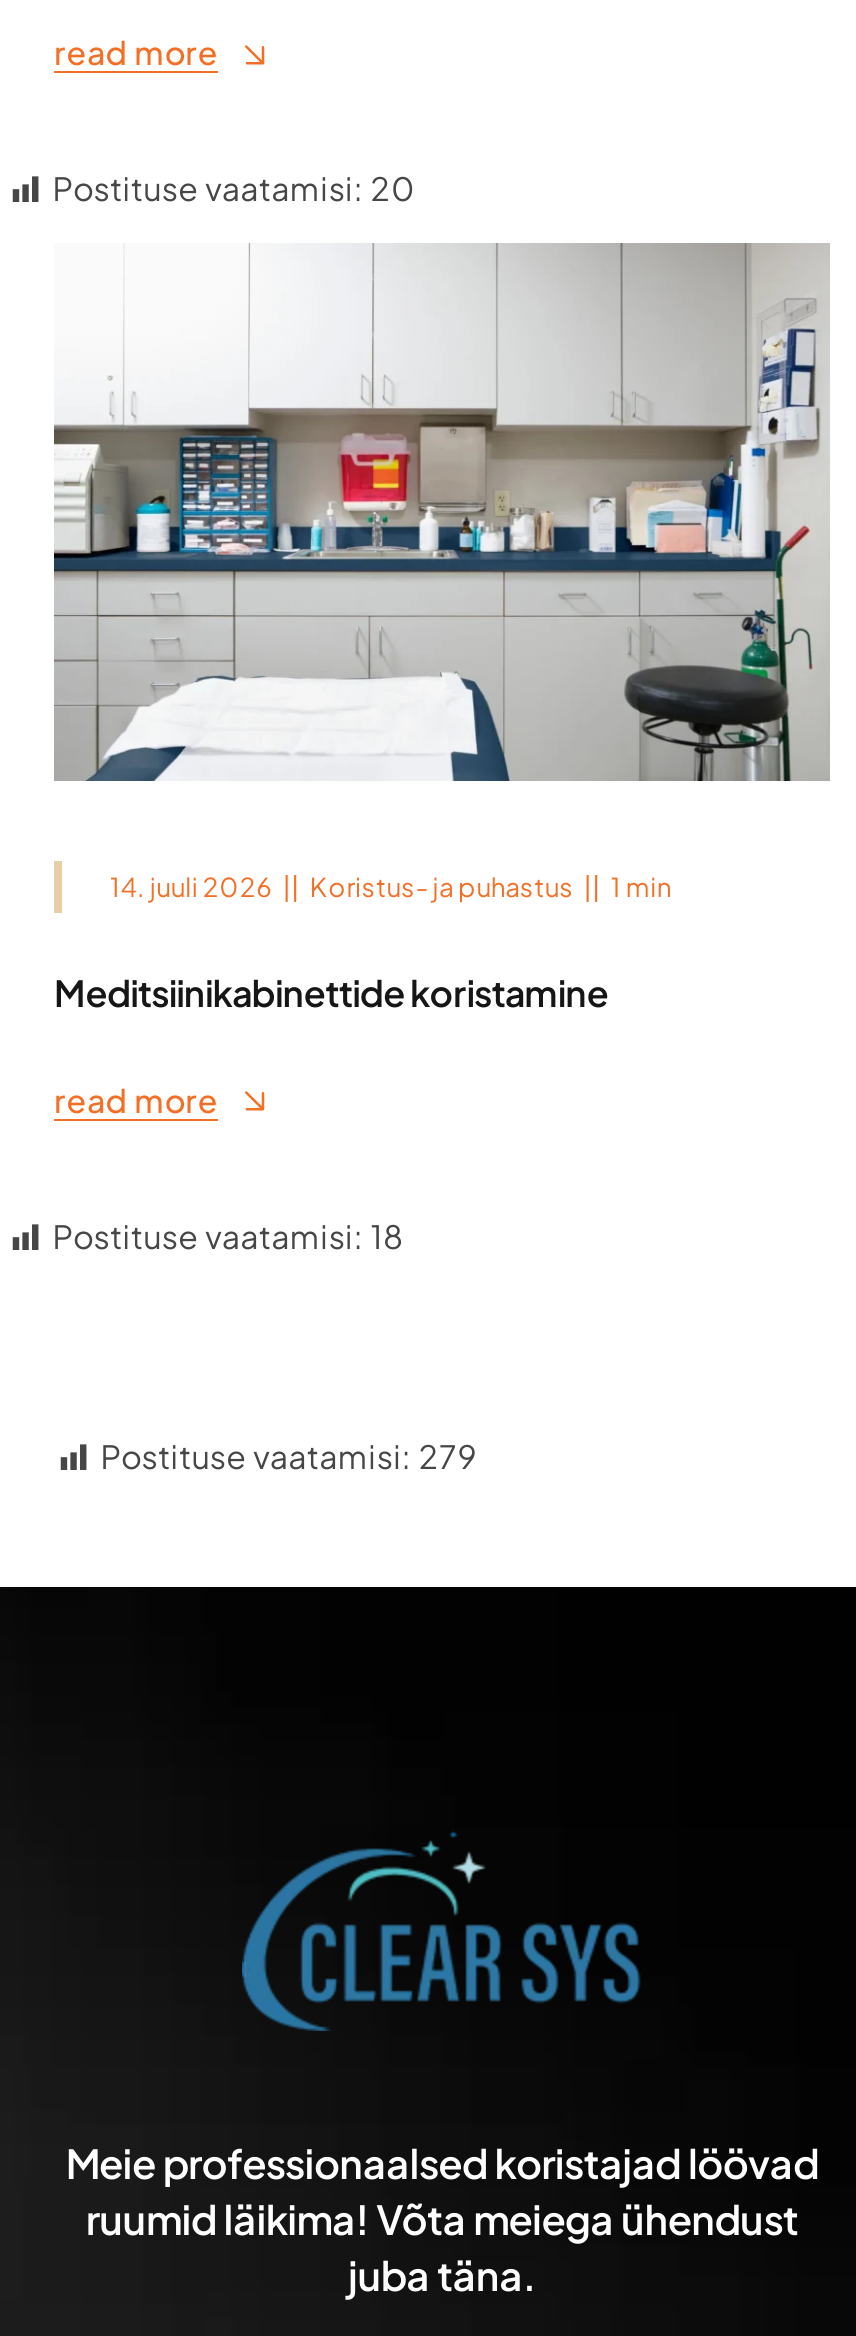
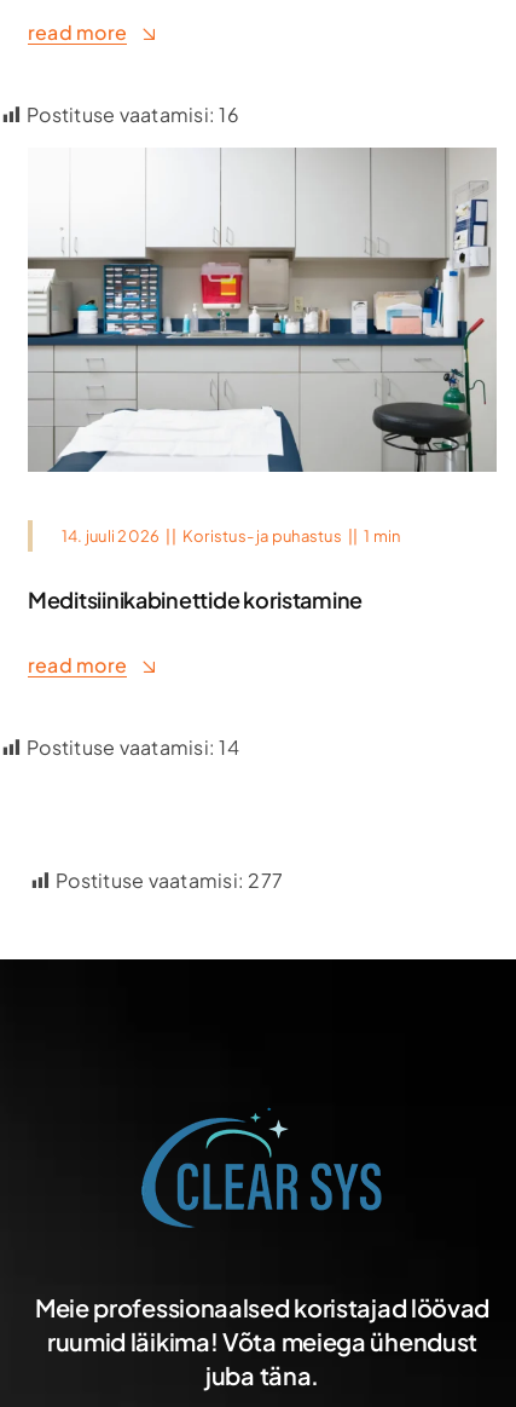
[52,167,416,209] Postituse vaatamisi: 20 -> [27,102,239,127] Postituse vaatamisi: 16
[52,1215,404,1257] Postituse vaatamisi: 18 -> [27,735,239,760] Postituse vaatamisi: 14
[100,1435,478,1477] Postituse vaatamisi: 279 -> [56,868,283,893] Postituse vaatamisi: 277

